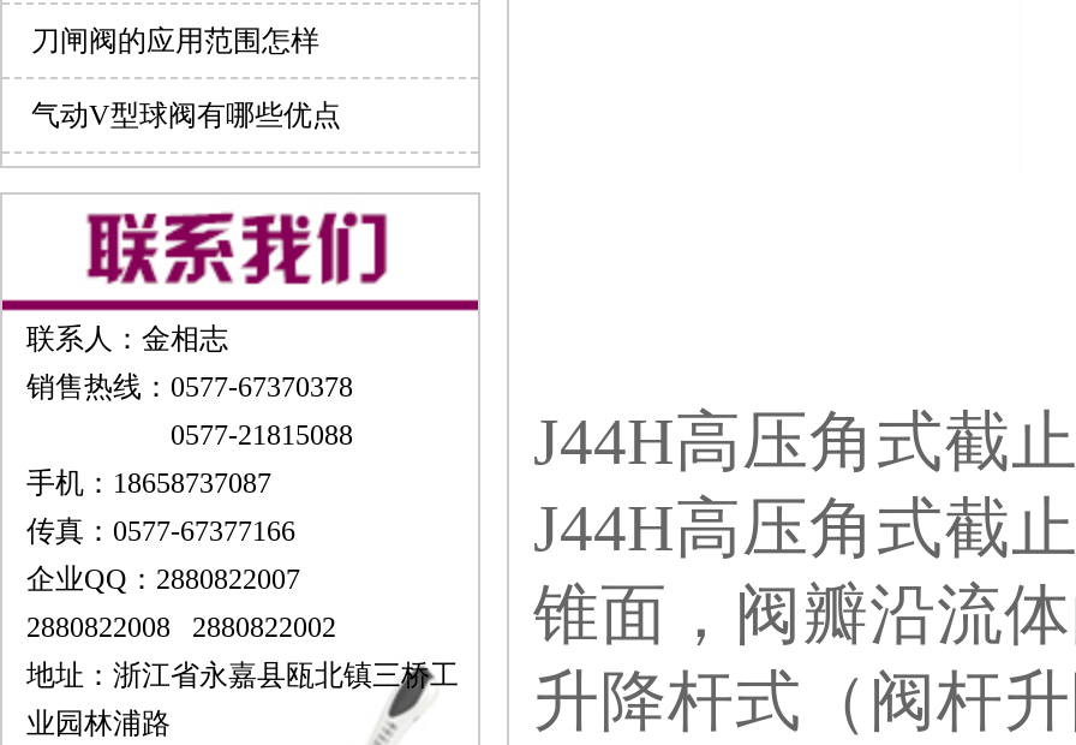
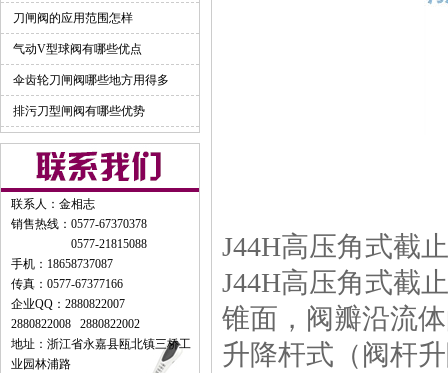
none -> [13,73,169,118] 伞齿轮刀闸阀哪些地方用得多 | 排污刀型闸阀有哪些优势

